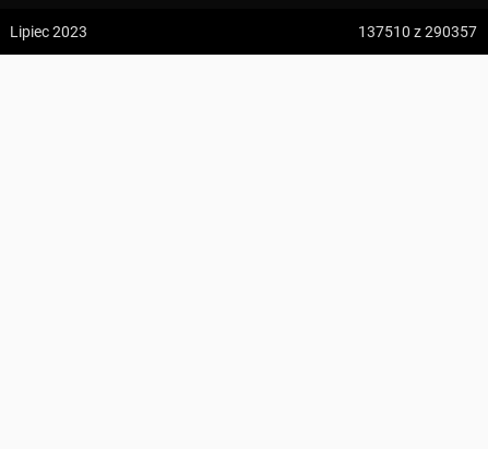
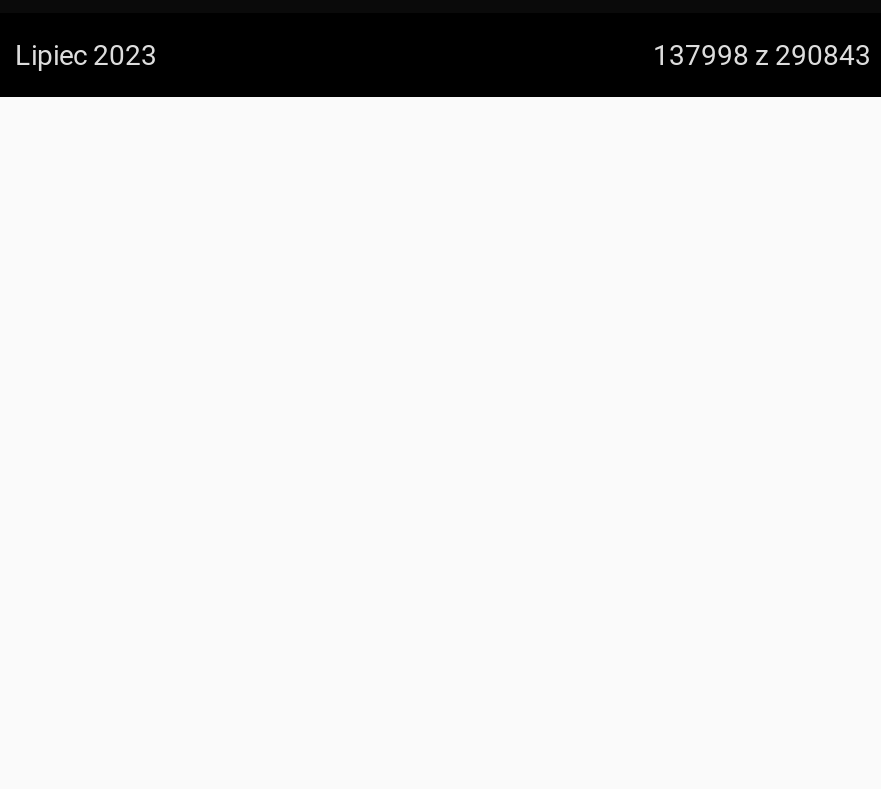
[358,23,477,40] 137510 z 290357 -> [653,39,871,71] 137998 z 290843

